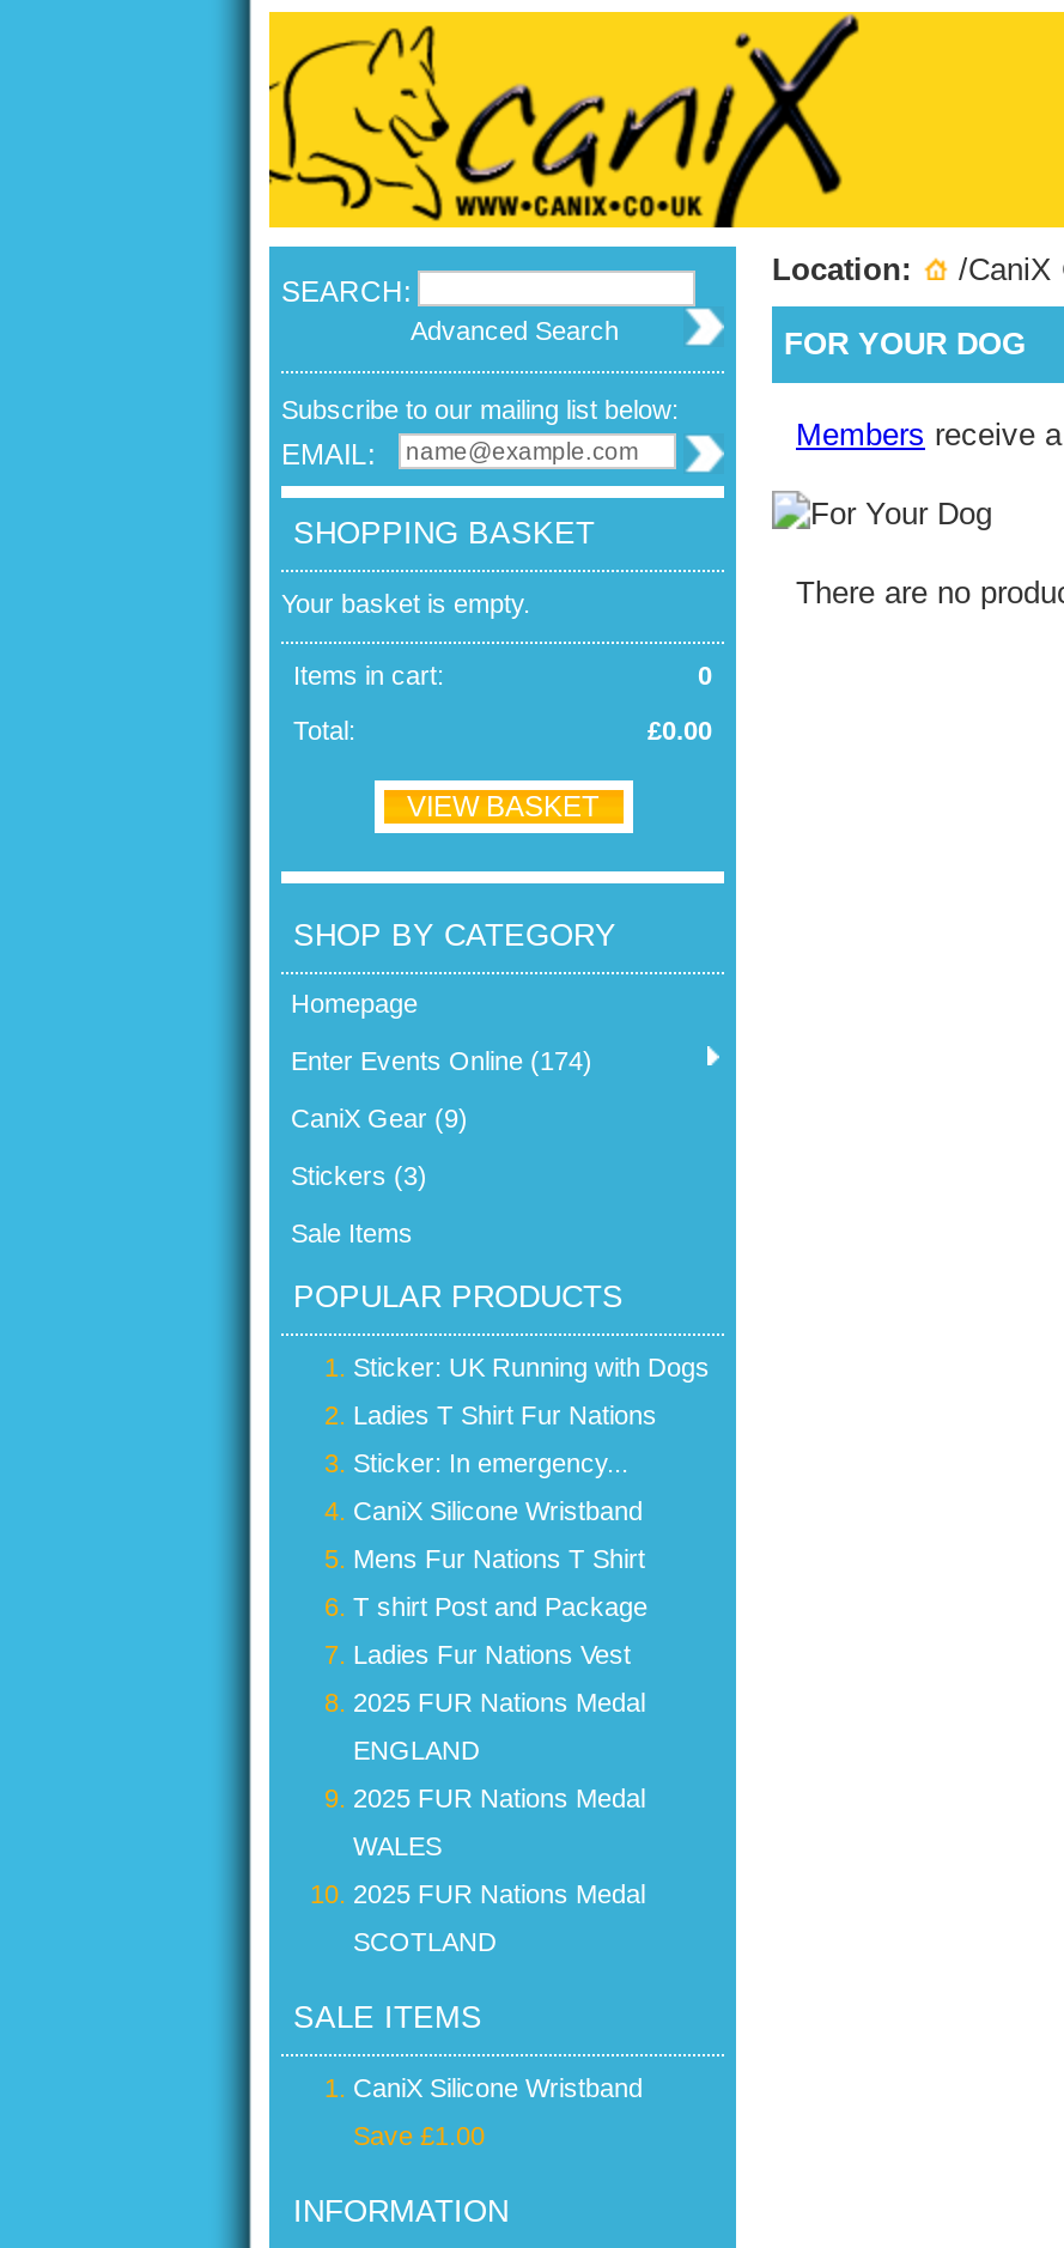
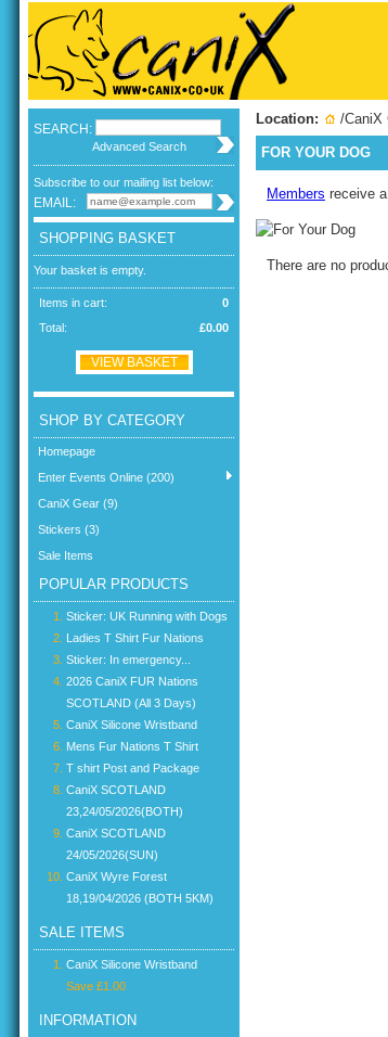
[291,1046,592,1075] Enter Events Online (174) -> [38,471,174,484] Enter Events Online (200)
none -> [66,675,198,709] 2026 CaniX FUR Nations | SCOTLAND (All 3 Days)
moved [353,1496,647,1621] -> [66,718,199,774]: CaniX Silicone Wristband | Mens Fur Nations T Shirt | T shirt Post and Package
[353,1640,645,1956] Ladies Fur Nations Vest | 2025 FUR Nations Medal | ENGLAND | 2025 FUR Nations Medal | WALES | 2025 FUR Nations Medal | SCOTLAND -> [66,783,214,905] CaniX SCOTLAND | 23,24/05/2026(BOTH) | CaniX SCOTLAND | 24/05/2026(SUN) | CaniX Wyre Forest | 18,19/04/2026 (BOTH 5KM)

